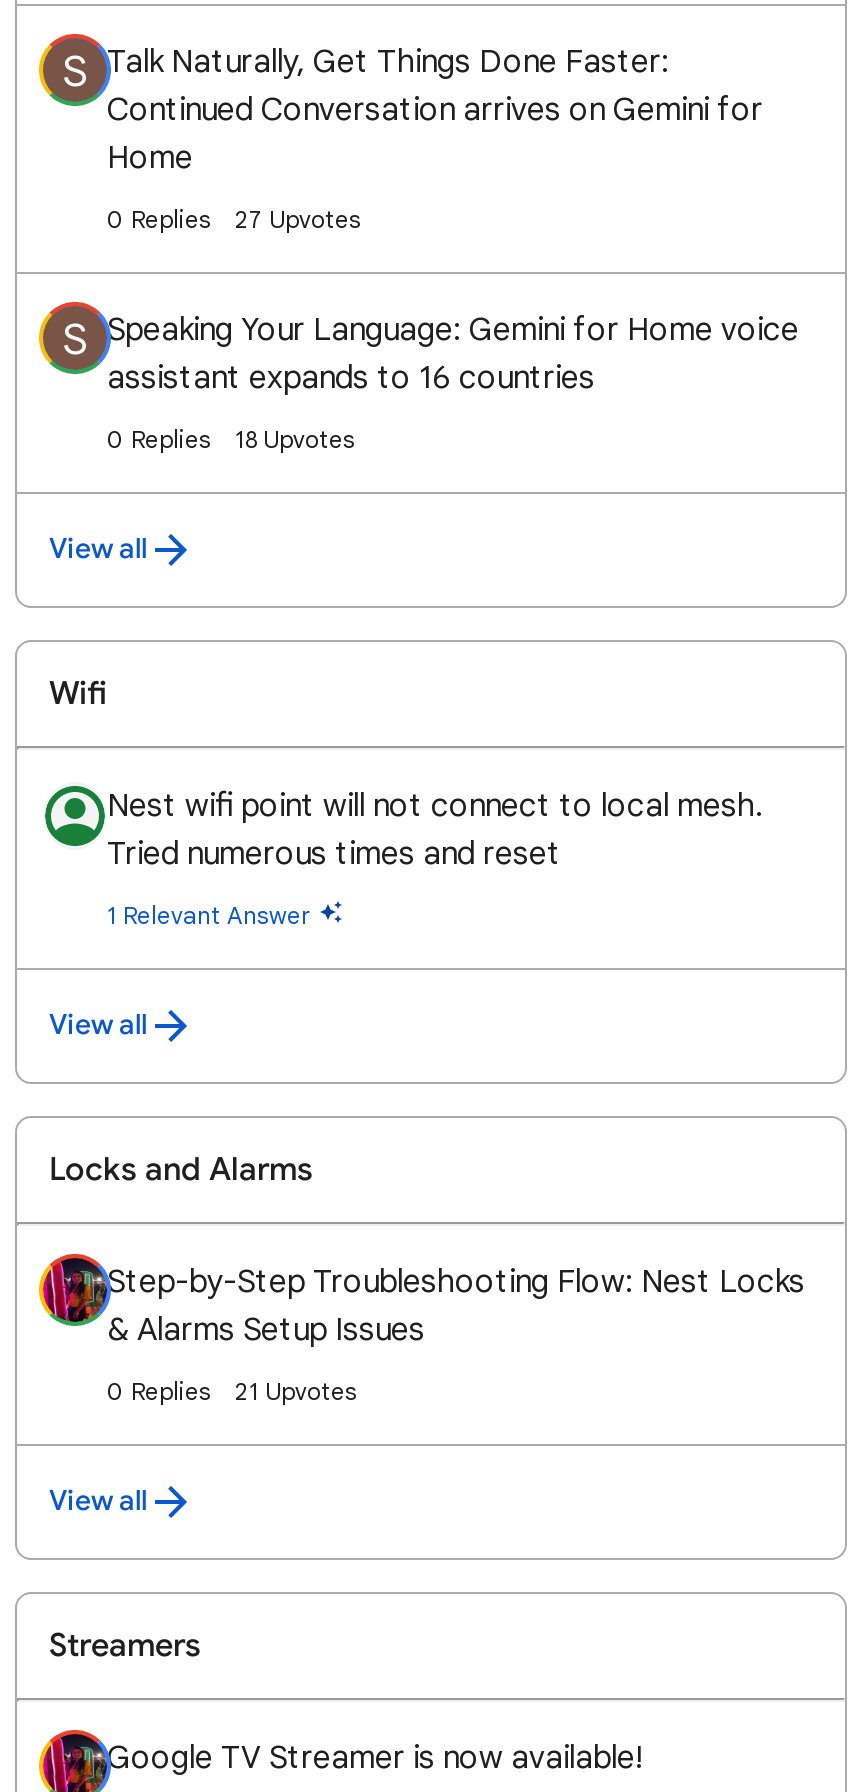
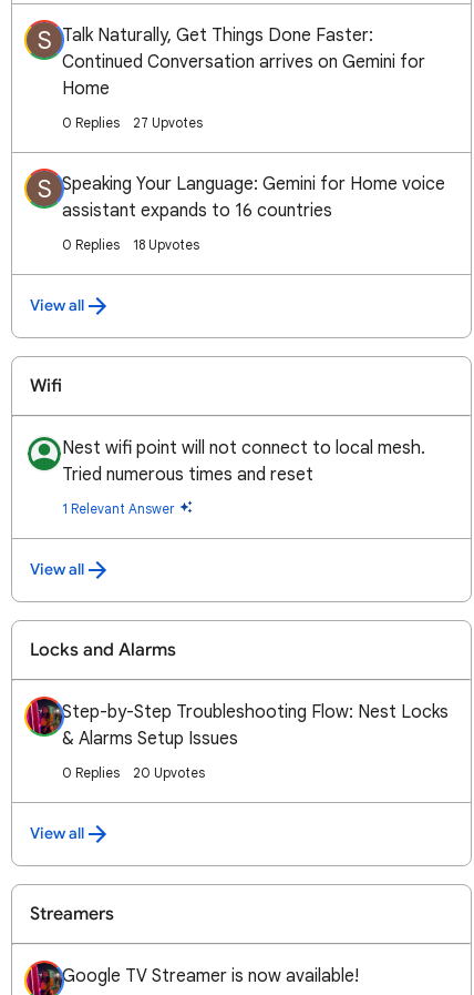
[235,1376,357,1406] 21 Upvotes -> [133,764,205,781] 20 Upvotes

